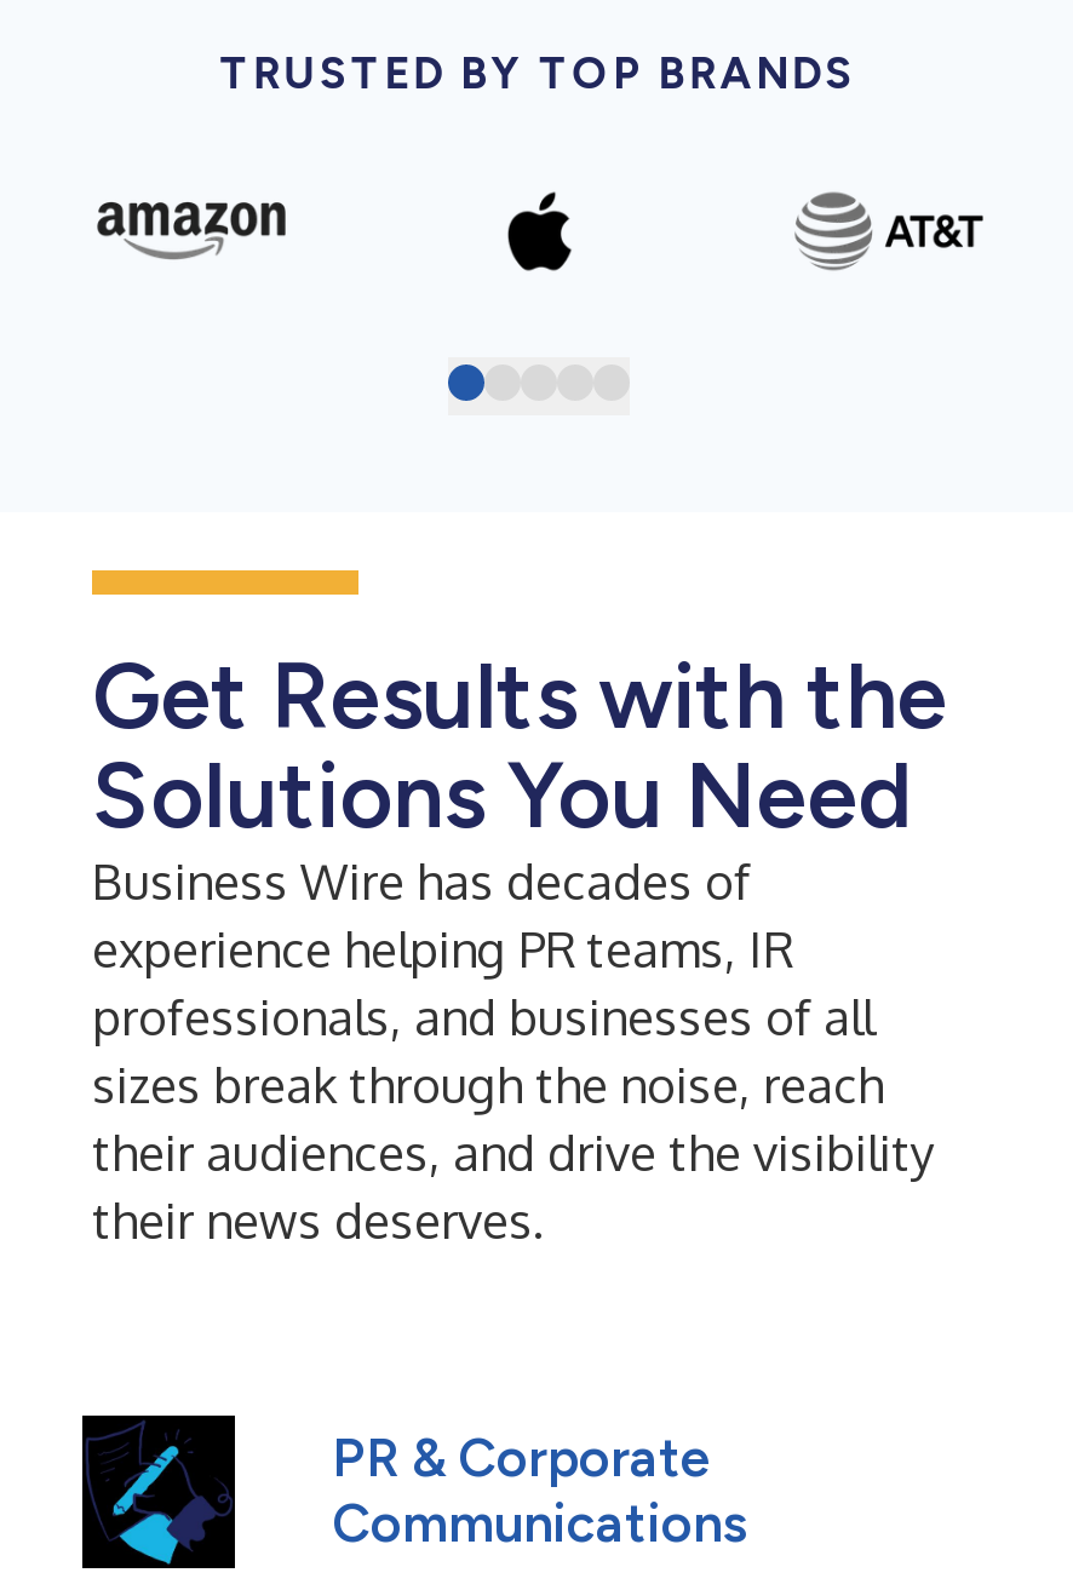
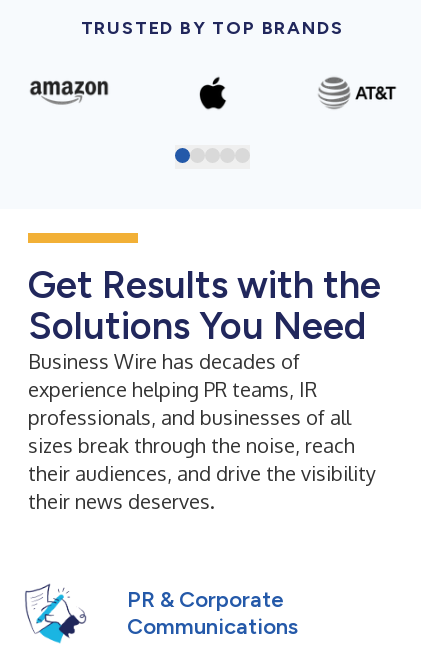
[80,1413,237,1571] [image] -> [24,582,87,645] [image]

